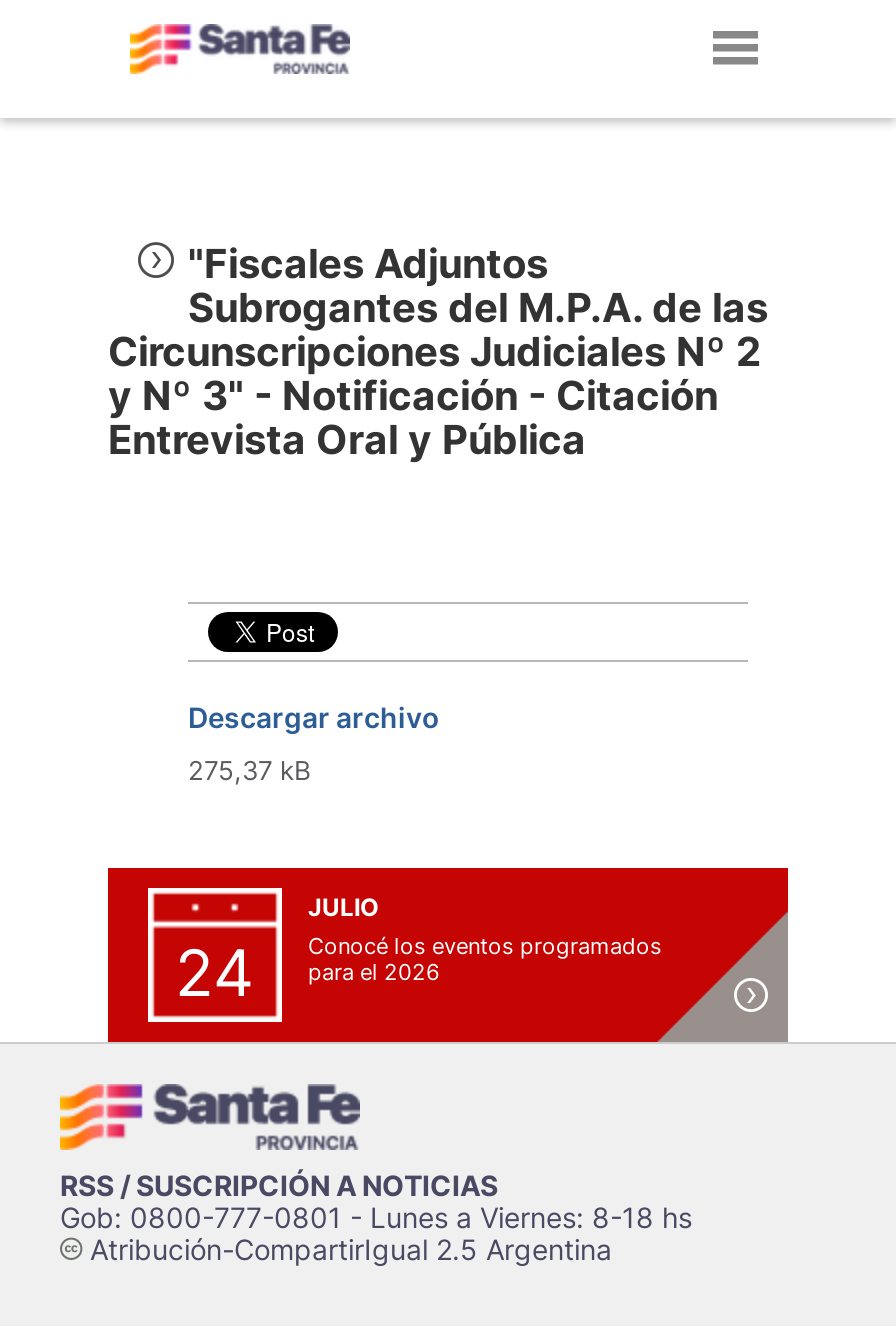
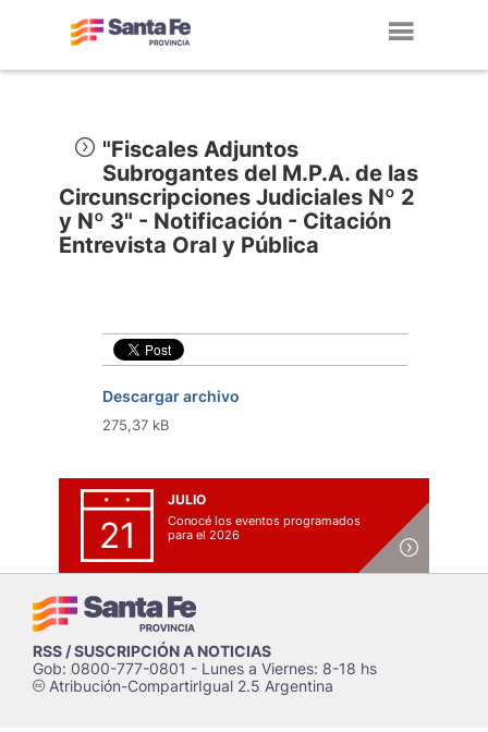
[175,934,255,1012] 24 -> [99,514,136,557] 21

